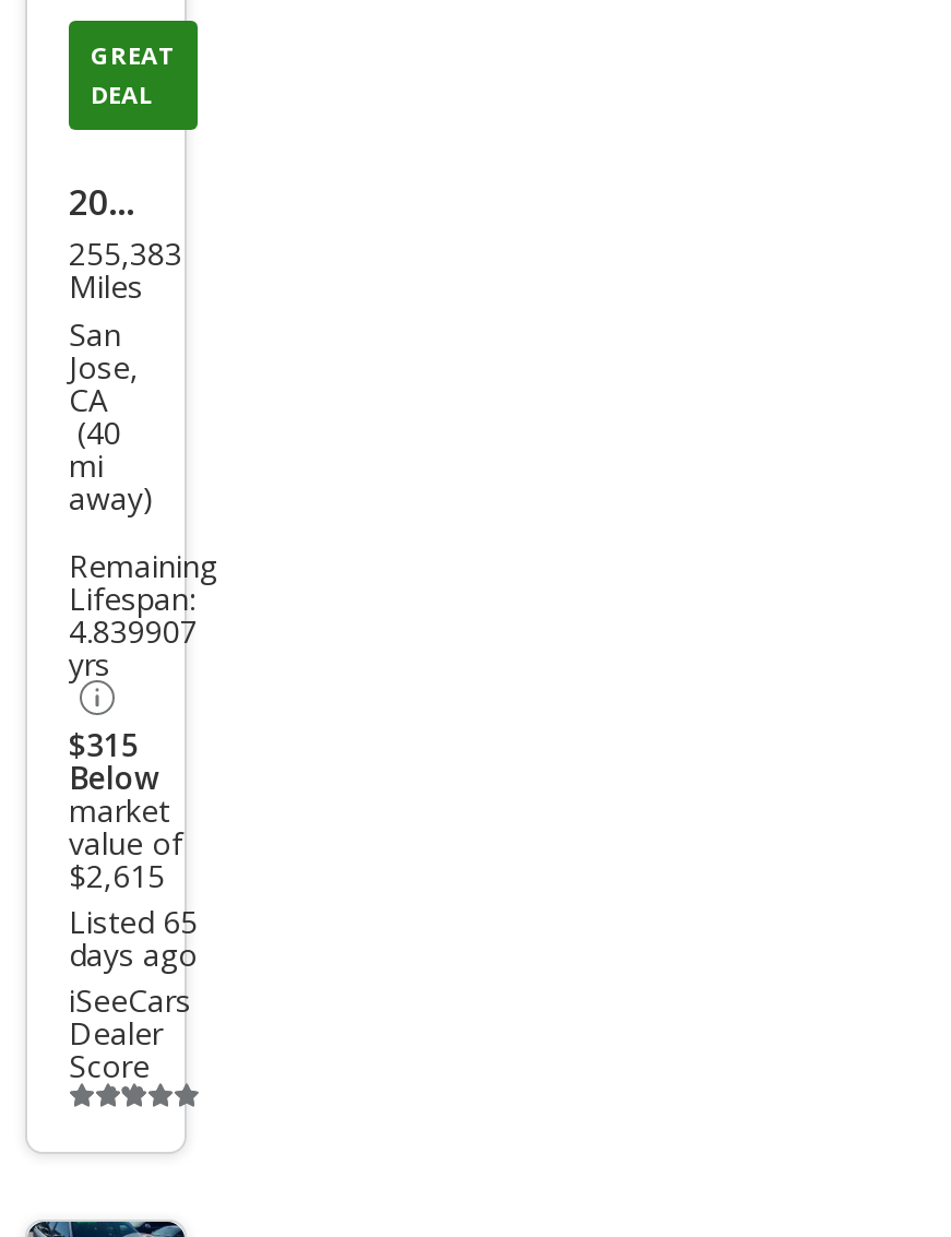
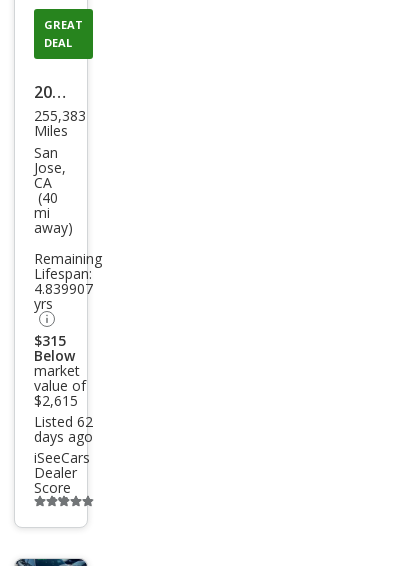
[69,901,198,942] Listed 65 -> [34,412,93,431] Listed 62

